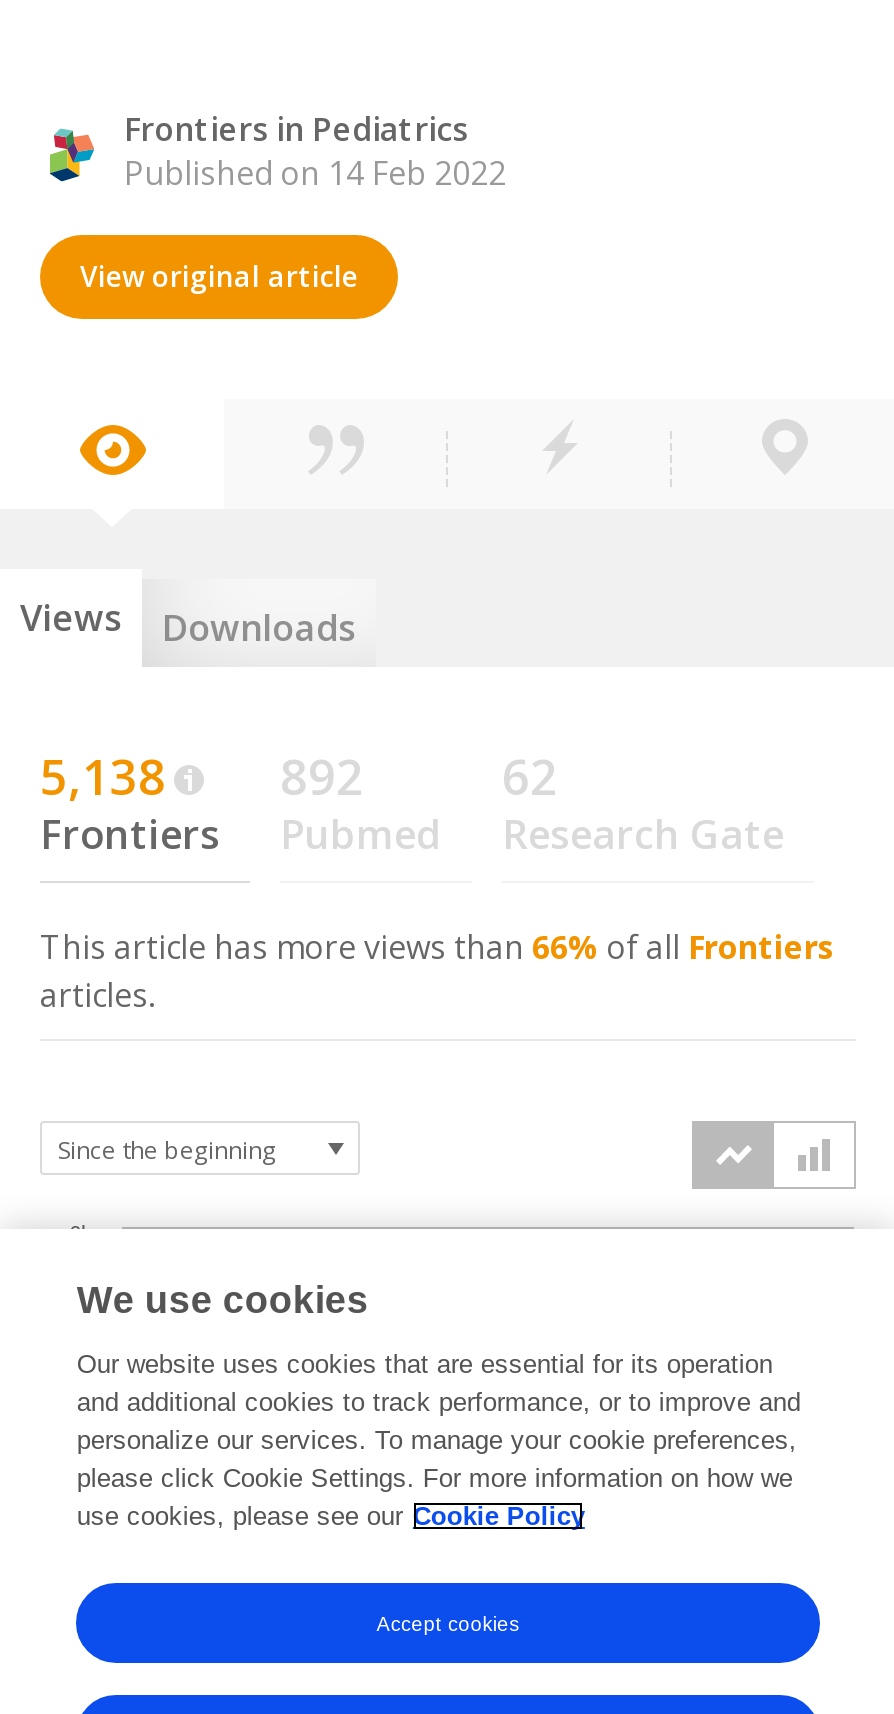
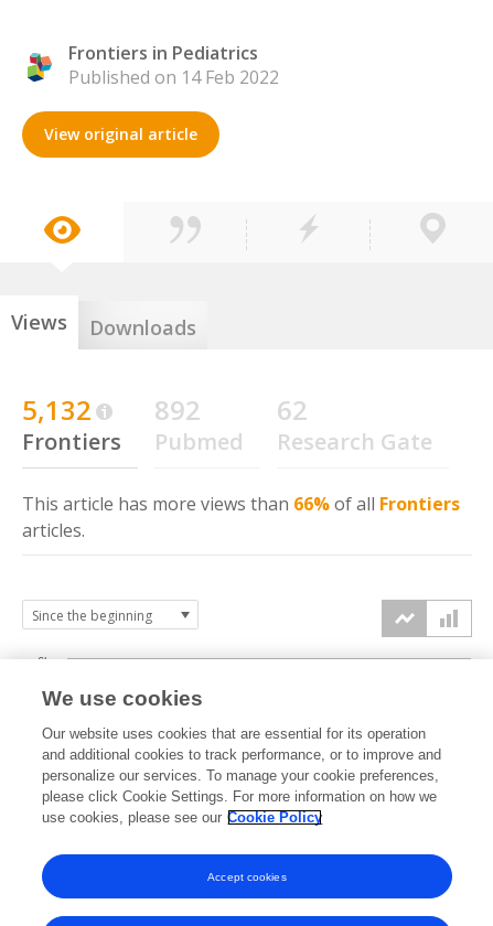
[40,743,166,809] 5,138 -> [22,391,92,428] 5,132

